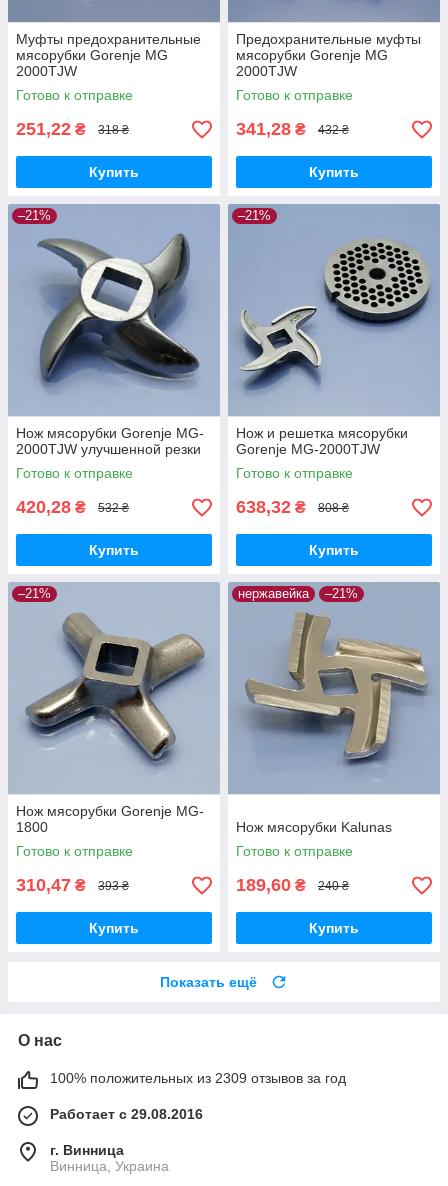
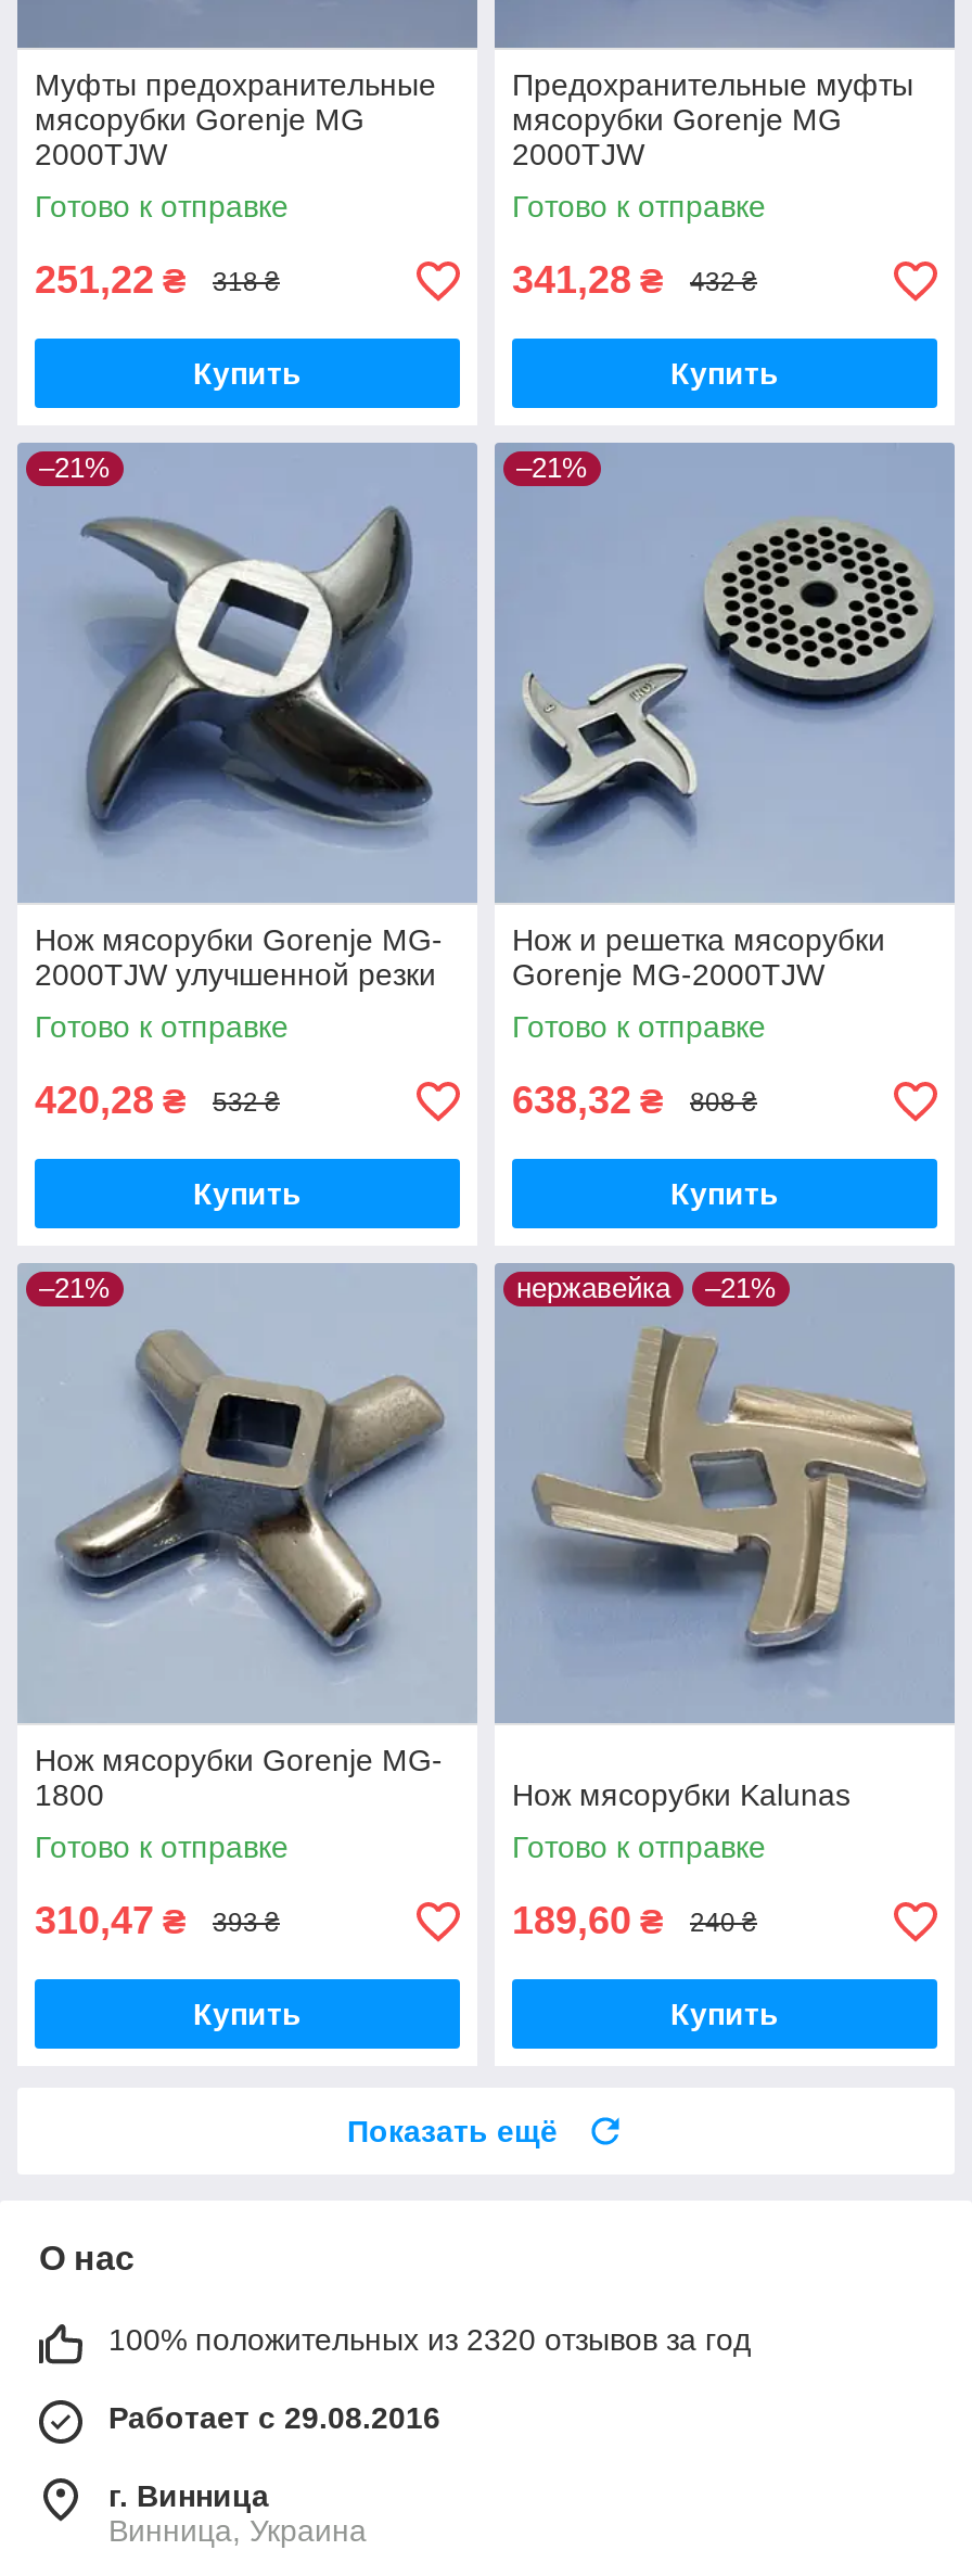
[50,1070,346,1086] 100% положительных из 2309 отзывов за год -> [108,2323,751,2358] 100% положительных из 2320 отзывов за год

